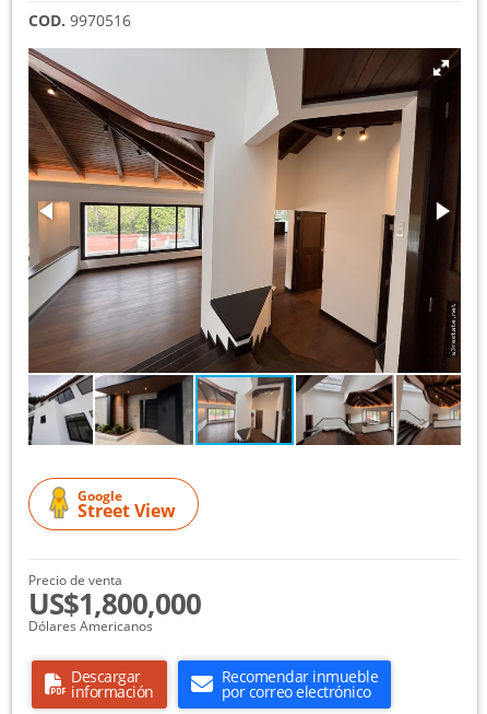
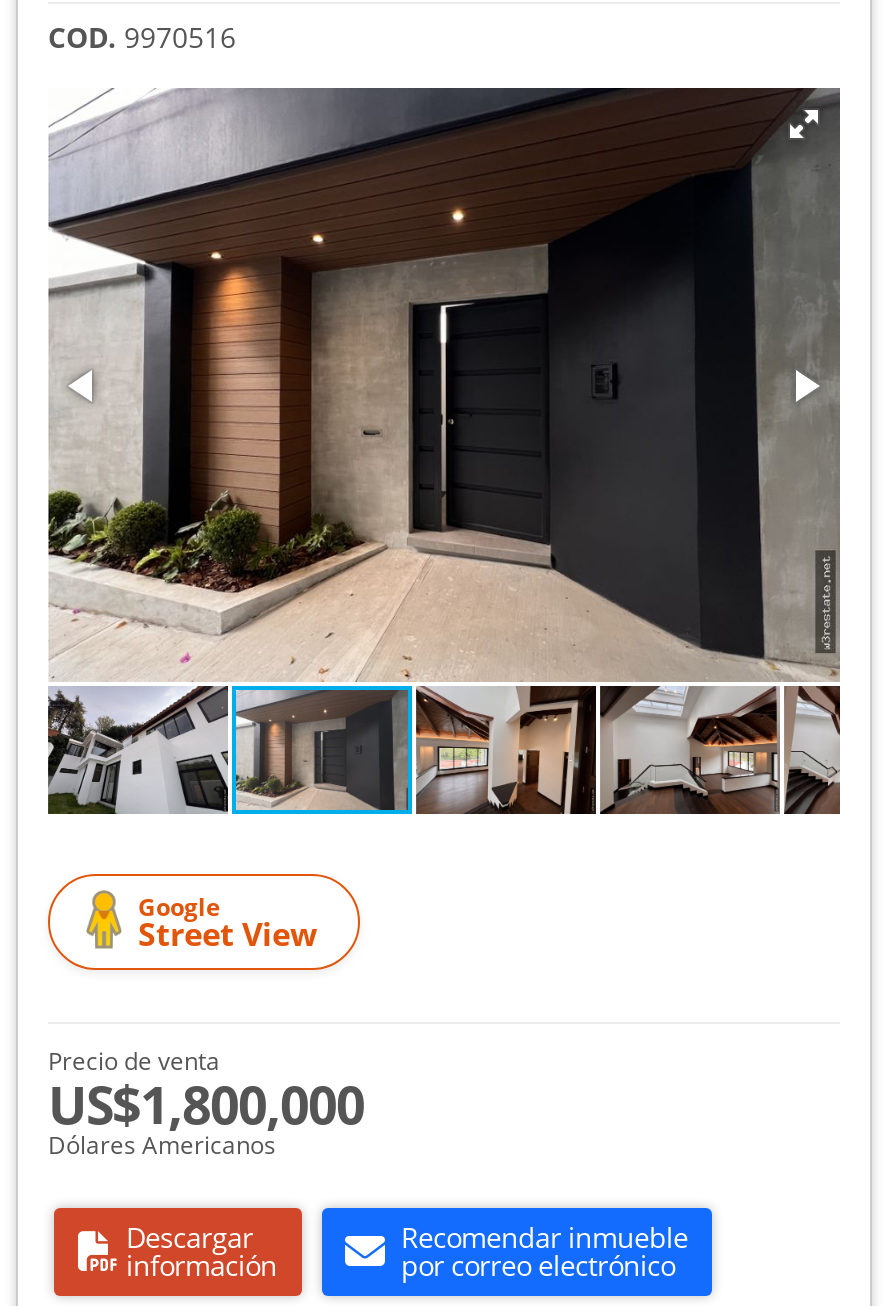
[27,47,462,446] [image] -> [46,86,840,816] [image]

